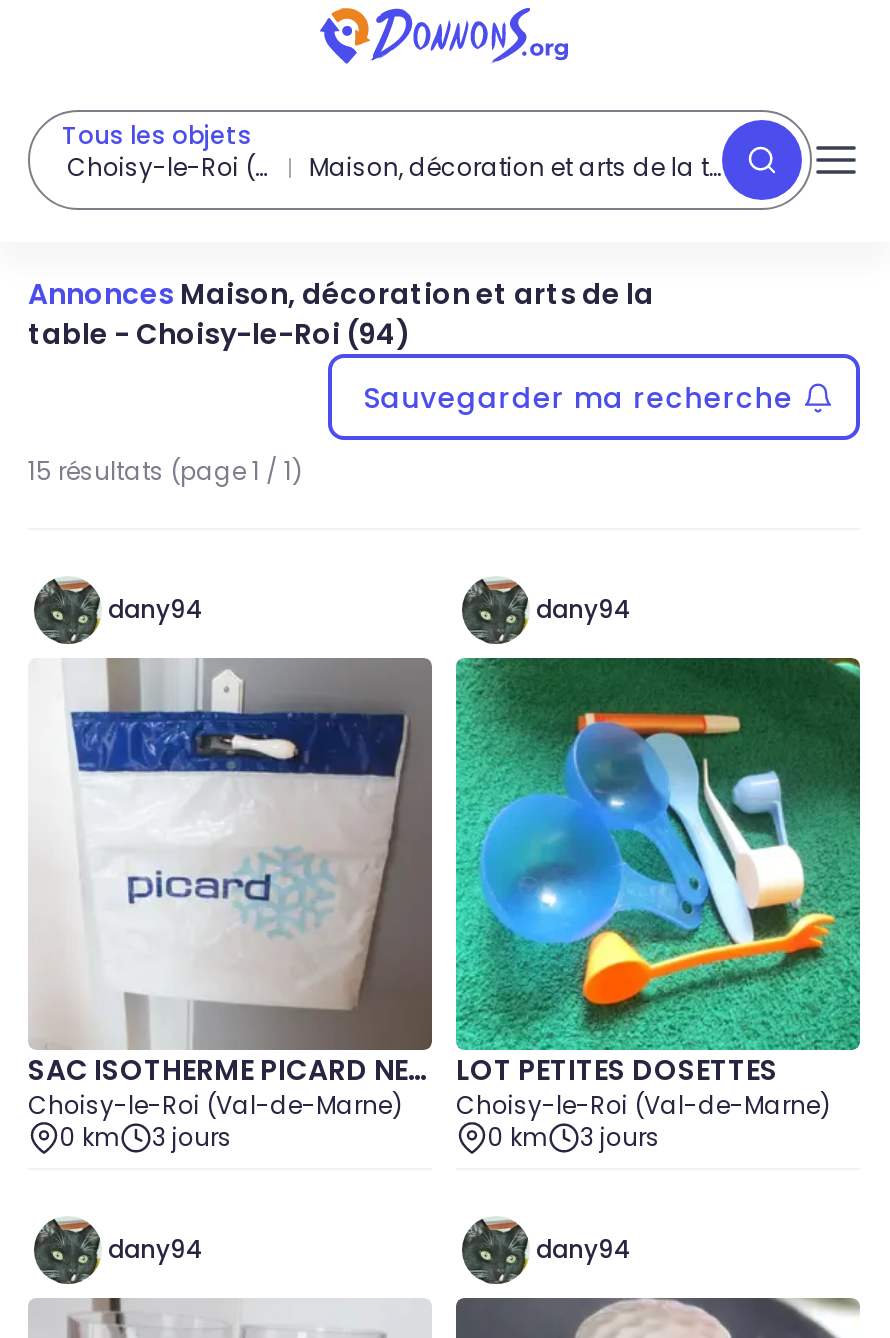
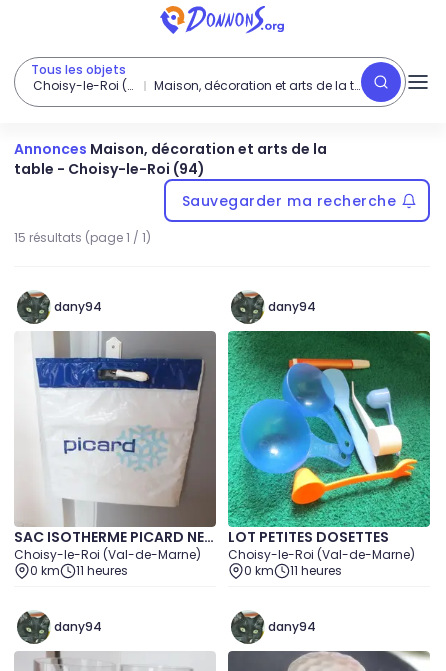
[60,1120,232,1154] 0 km 3 jours -> [30,562,128,579] 0 km 11 heures
[488,1120,660,1154] 0 km 3 jours -> [244,562,342,579] 0 km 11 heures

